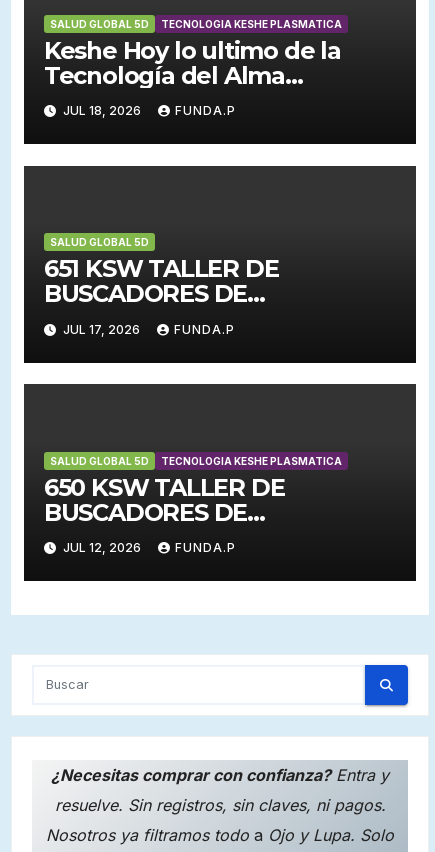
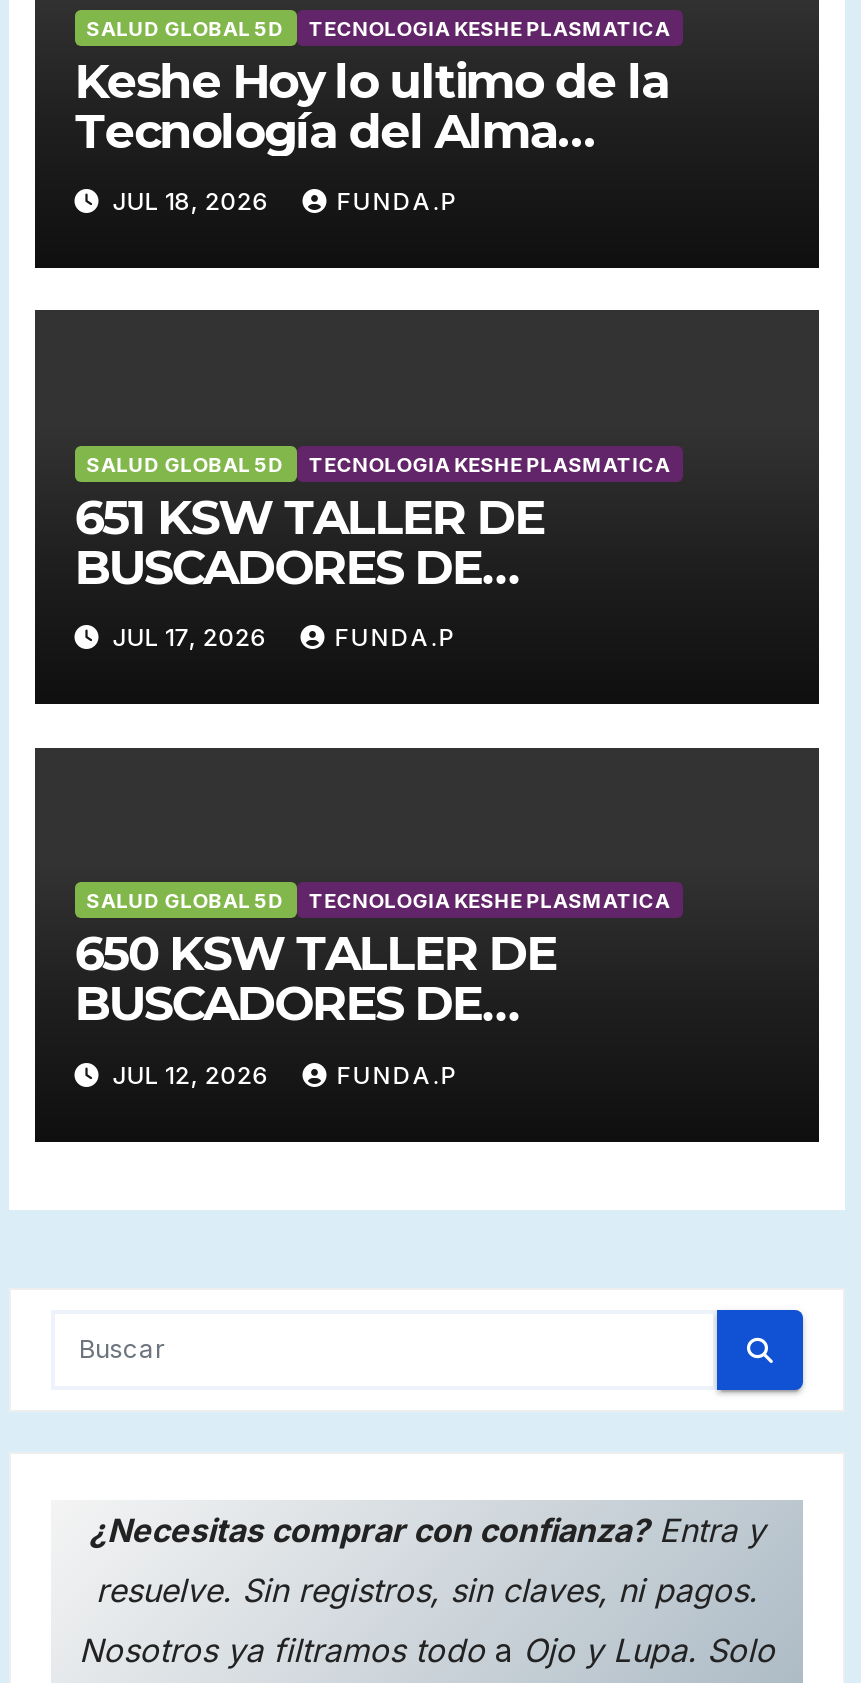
none -> [309,452,671,476] TECNOLOGIA KESHE PLASMATICA

